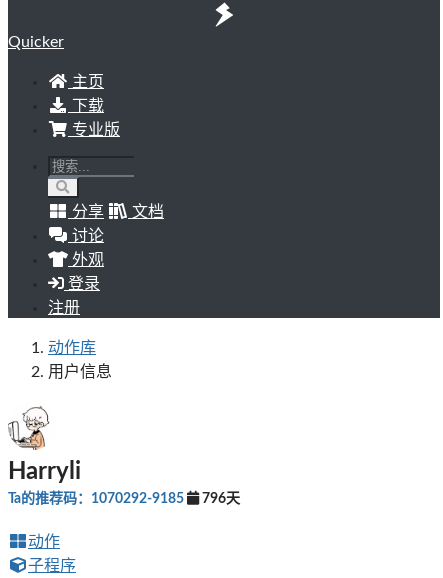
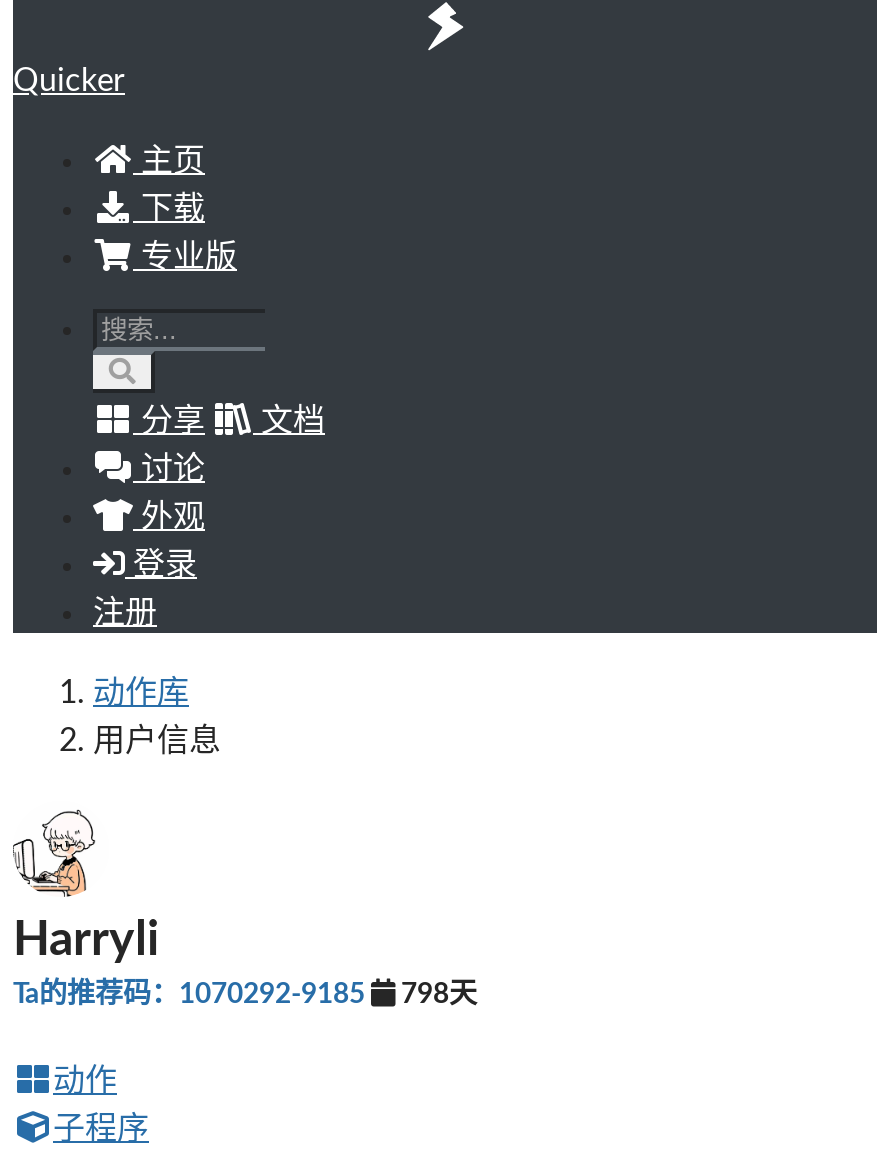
[8,492,240,506] Ta的推荐码：1070292-9185 796天 -> [13,981,477,1009] Ta的推荐码：1070292-9185 798天

